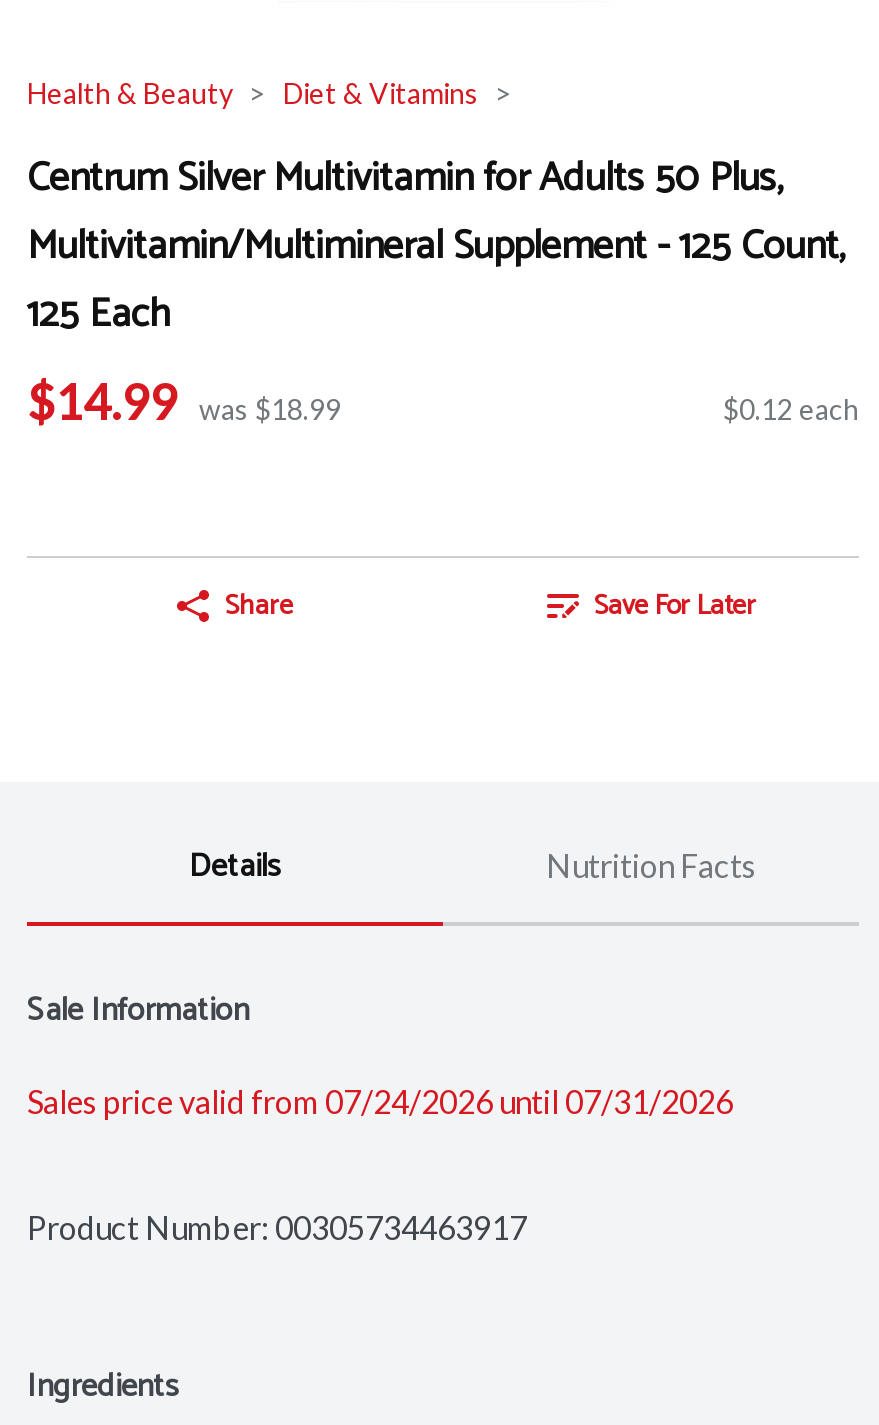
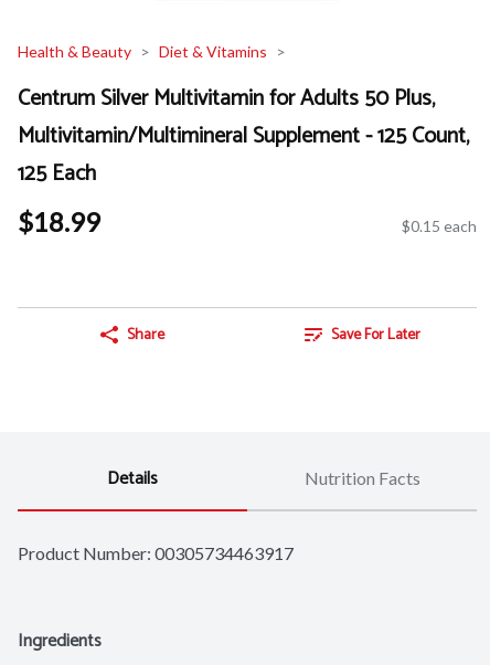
[27,372,859,430] $14.99 was $18.99 | $0.12 each -> [18,206,477,238] $18.99 | $0.15 each
[27,984,733,1120] Sale Information | Sales price valid from 07/24/2026 until 07/31/2026 -> none

